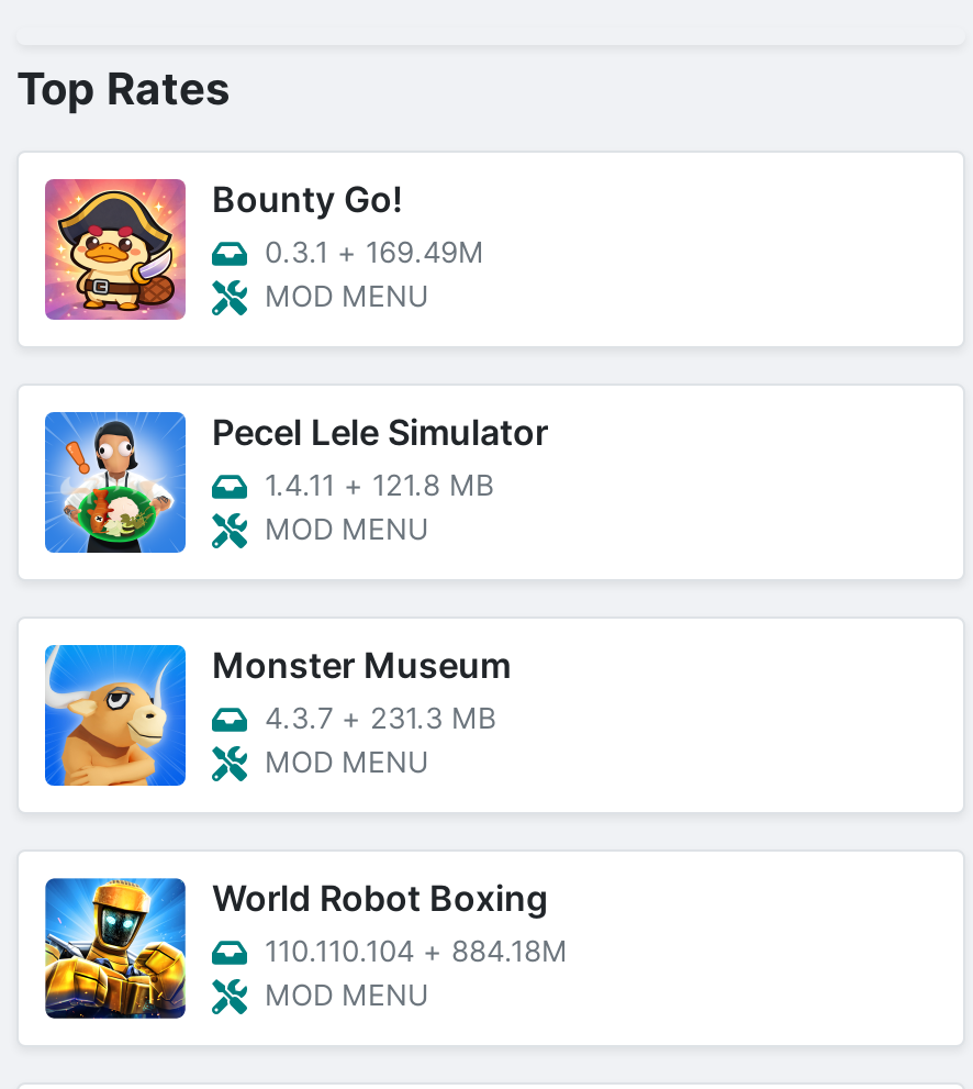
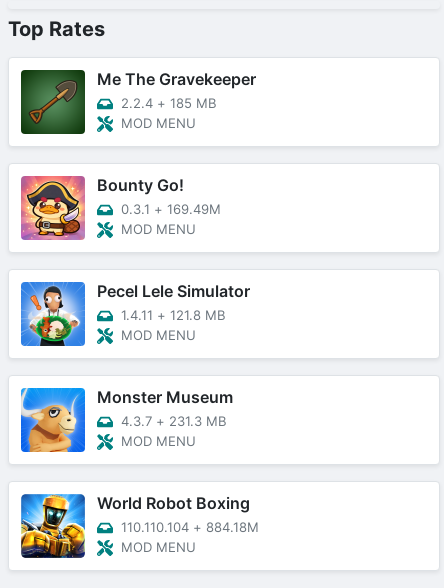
none -> [20,69,256,135] [image] | Me The Gravekeeper | 2.2.4 + 185 MB | MOD MENU

